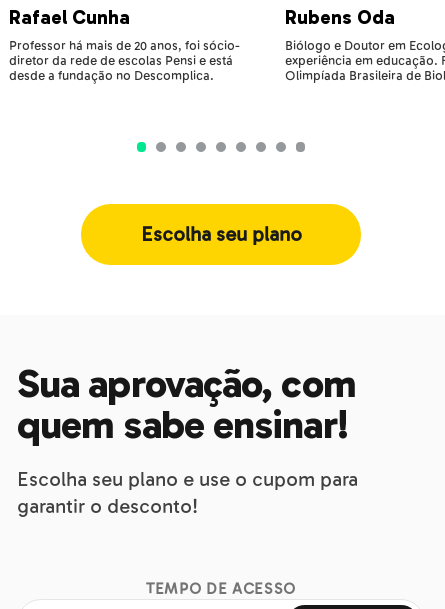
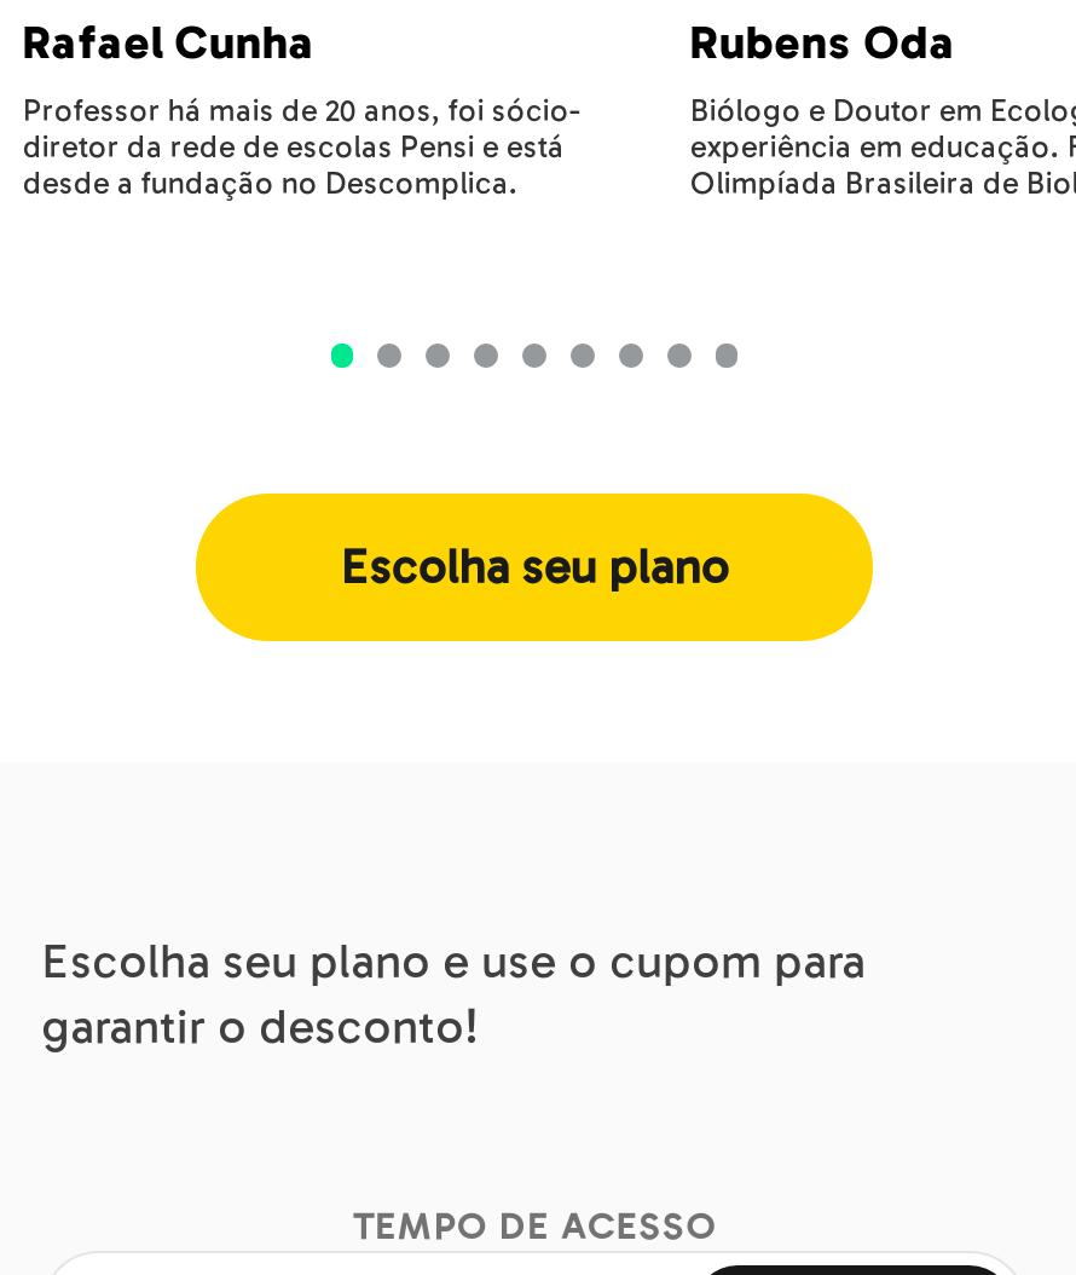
[17,361,356,449] Sua aprovação, com | quem sabe ensinar! -> none

